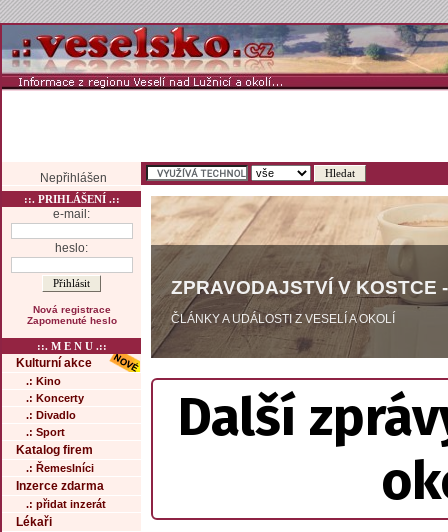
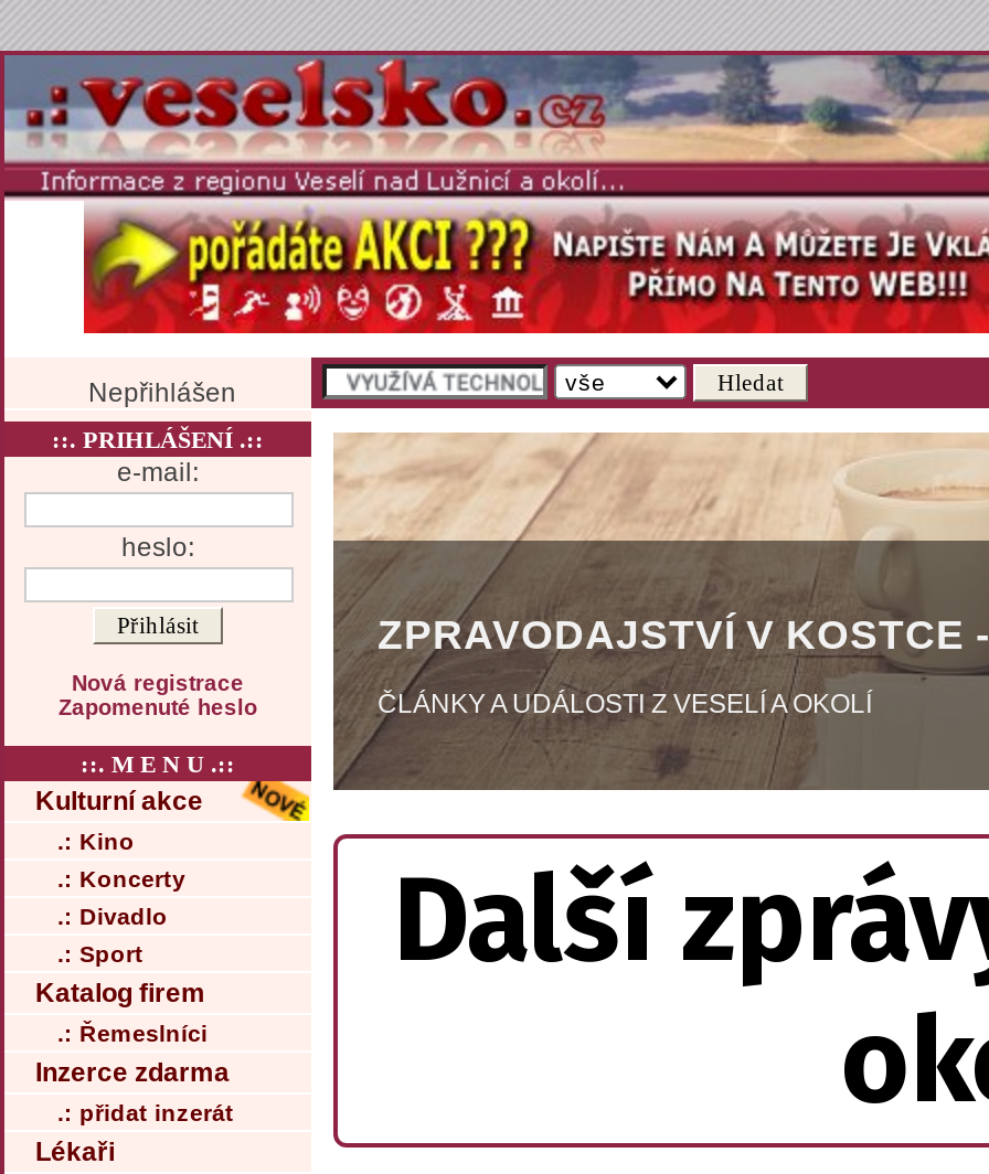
none -> [82,203,982,335] [image]

